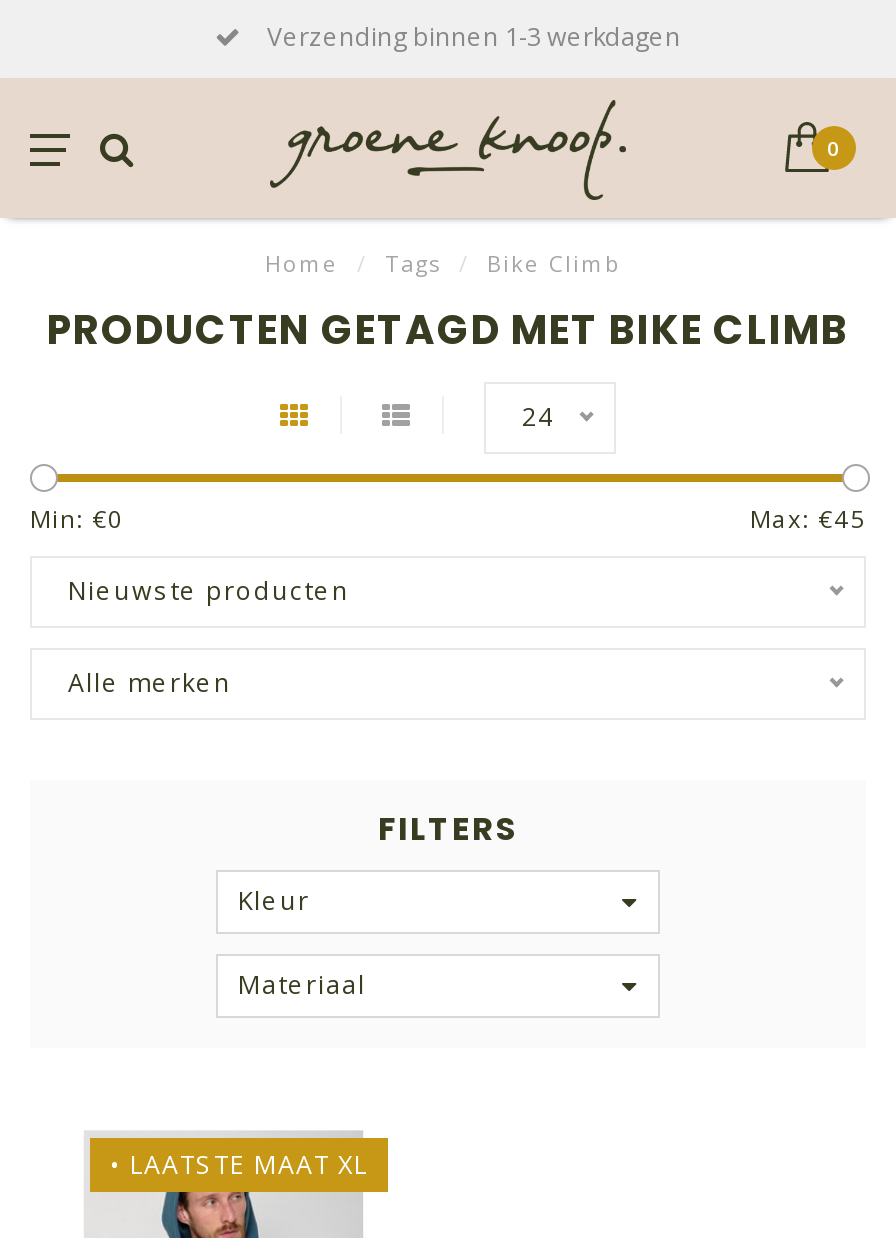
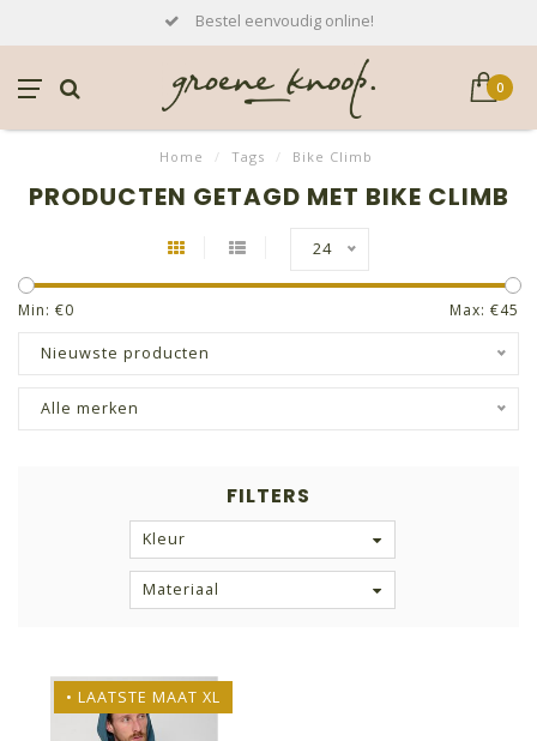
[261,20,681,54] Verzending binnen 1-3 werkdagen -> [191,11,373,31] Bestel eenvoudig online!

